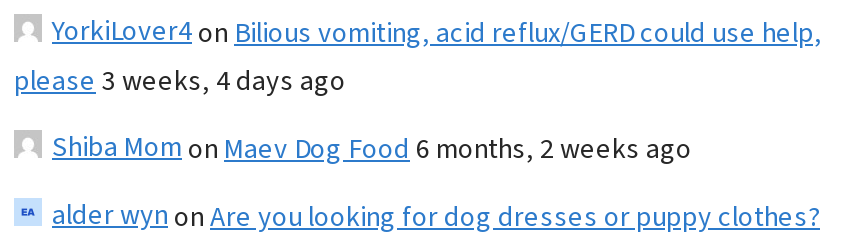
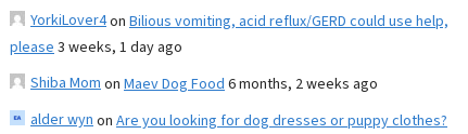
[14,61,346,101] please 3 weeks, 4 days ago -> [10,36,182,58] please 3 weeks, 1 day ago

